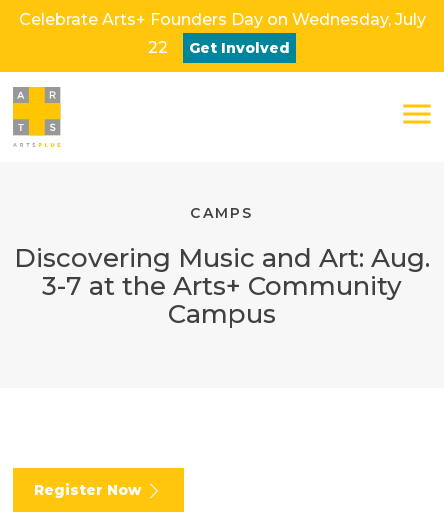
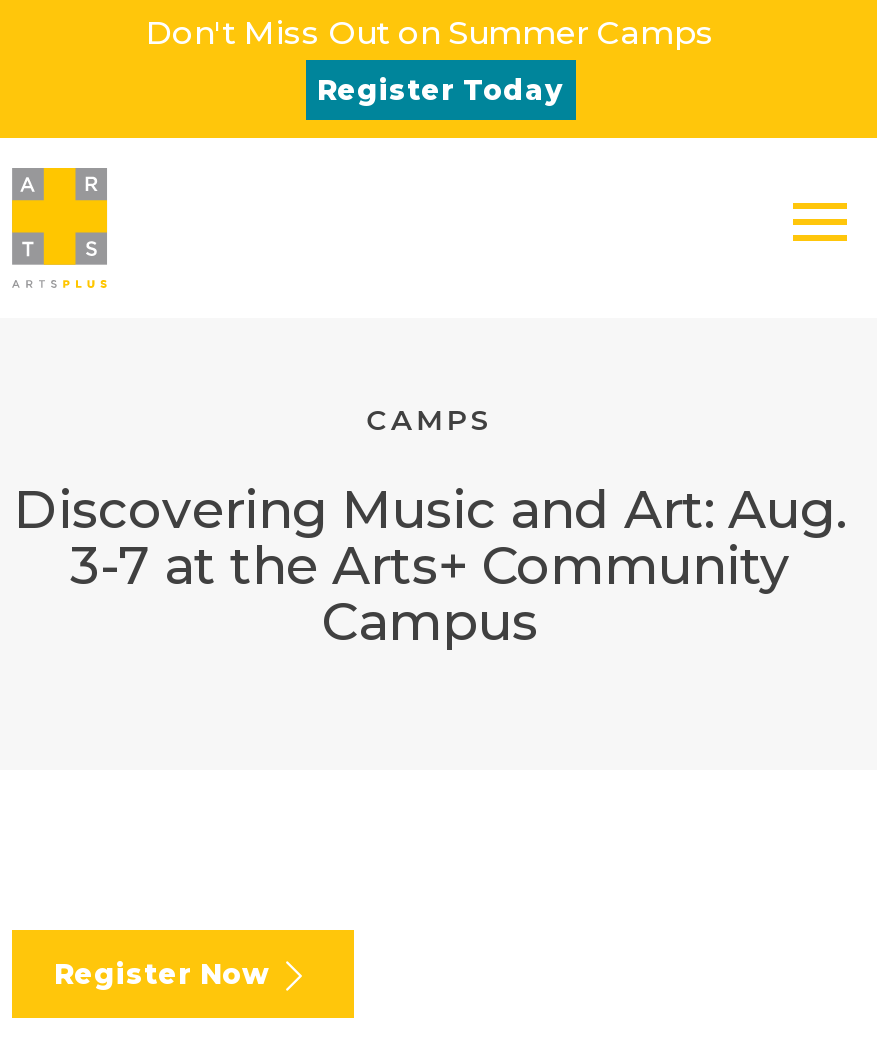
[18,10,425,29] Celebrate Arts+ Founders Day on Wednesday, July -> [146,14,714,52] Don't Miss Out on Summer Camps
[147,38,289,57] 22 | Get Involved -> [317,72,563,108] Register Today

